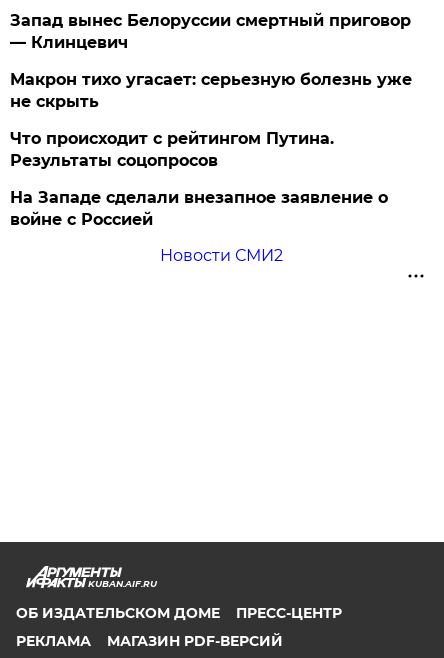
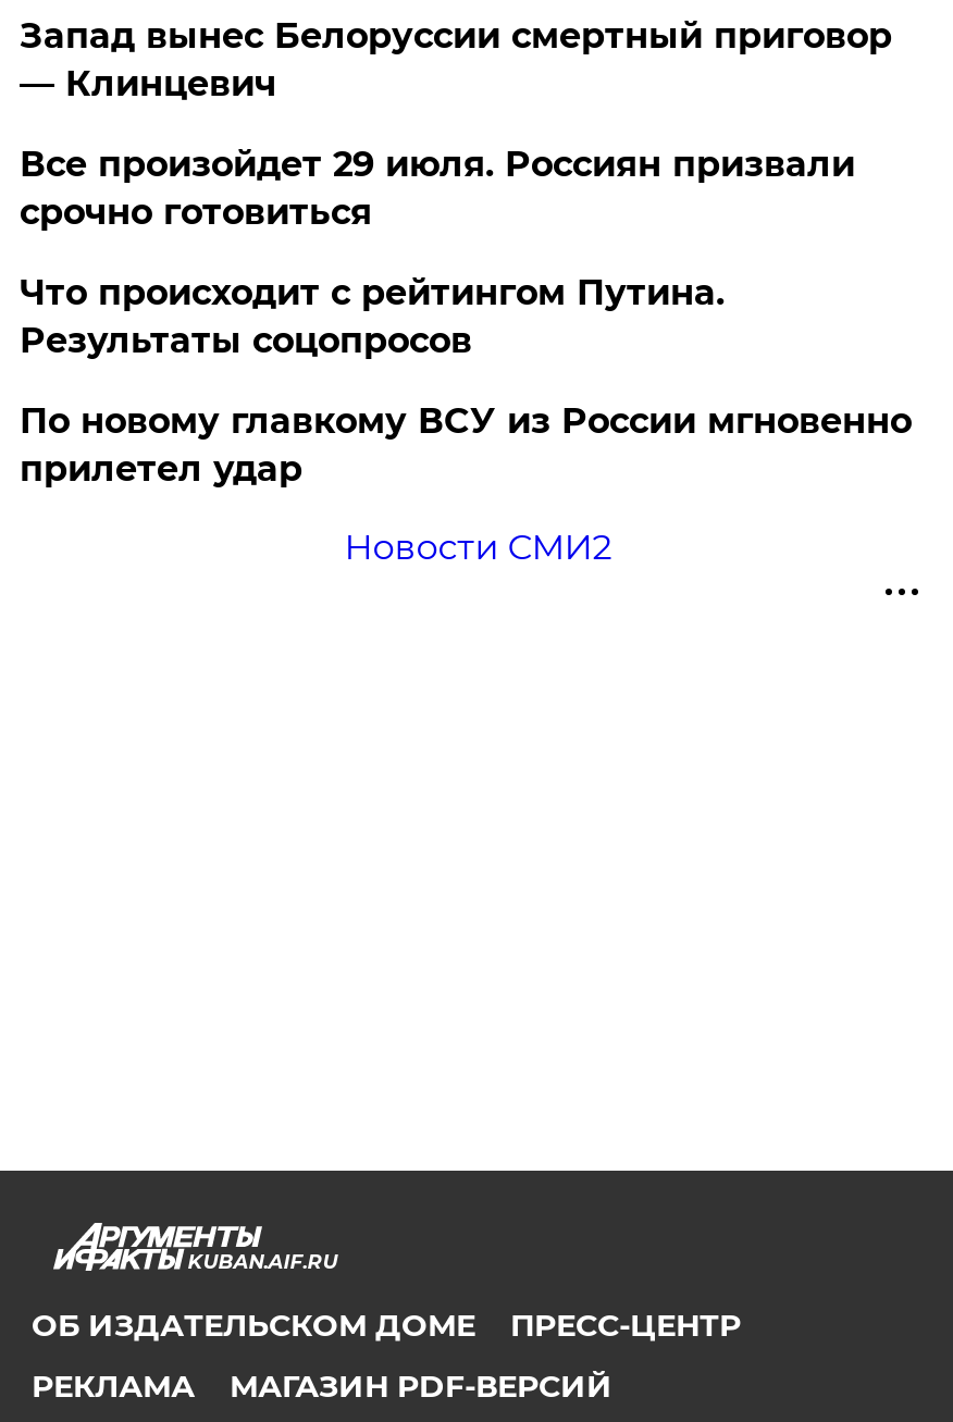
[10,70,412,111] Макрон тихо угасает: серьезную болезнь уже | не скрыть -> [19,143,855,233] Все произойдет 29 июля. Россиян призвали | срочно готовиться
[10,188,388,229] На Западе сделали внезапное заявление о | войне с Россией -> [19,400,911,489] По новому главкому ВСУ из России мгновенно | прилетел удар

